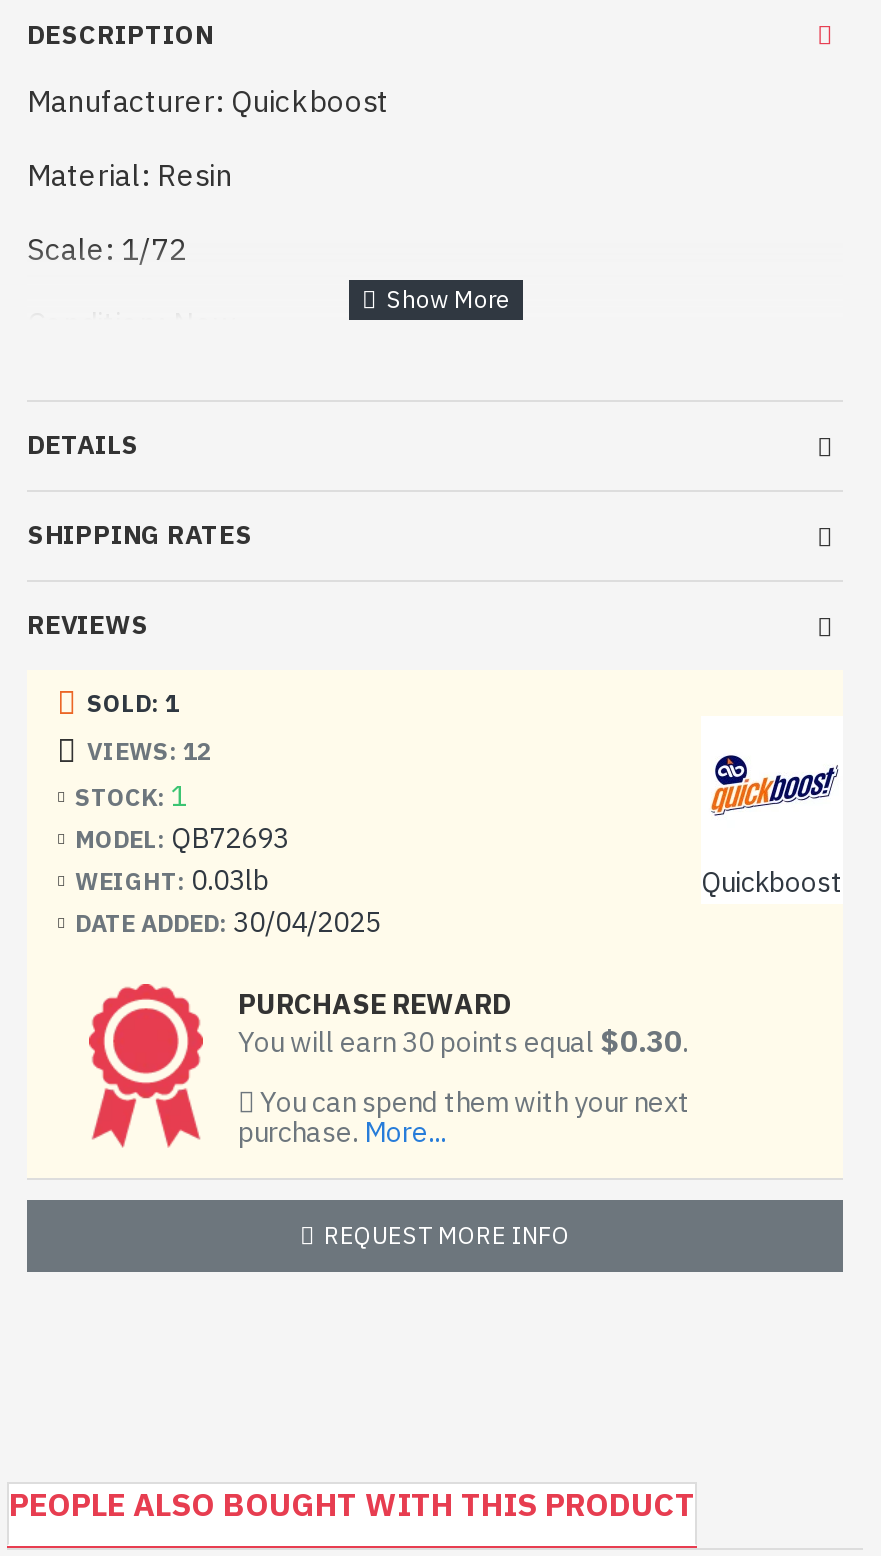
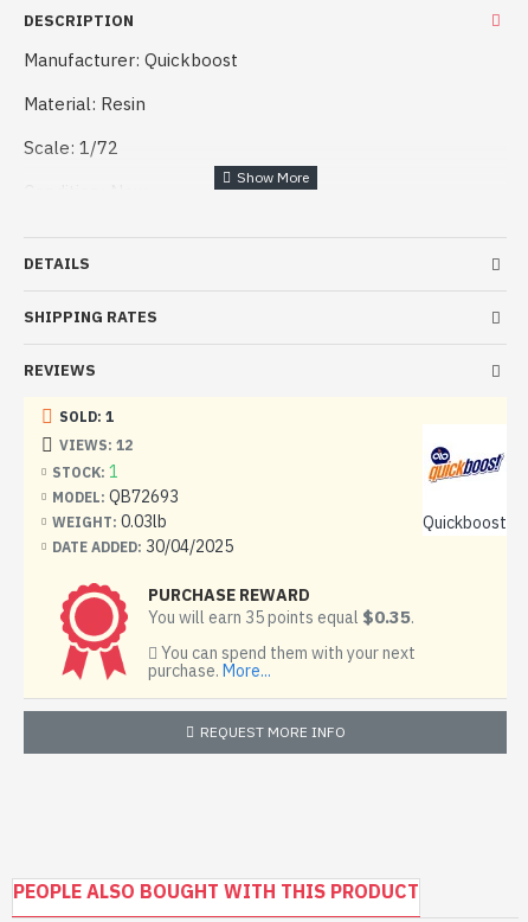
[238,1022,688,1060] You will earn 30 points equal $0.30. -> [149,606,415,628] You will earn 35 points equal $0.35.

